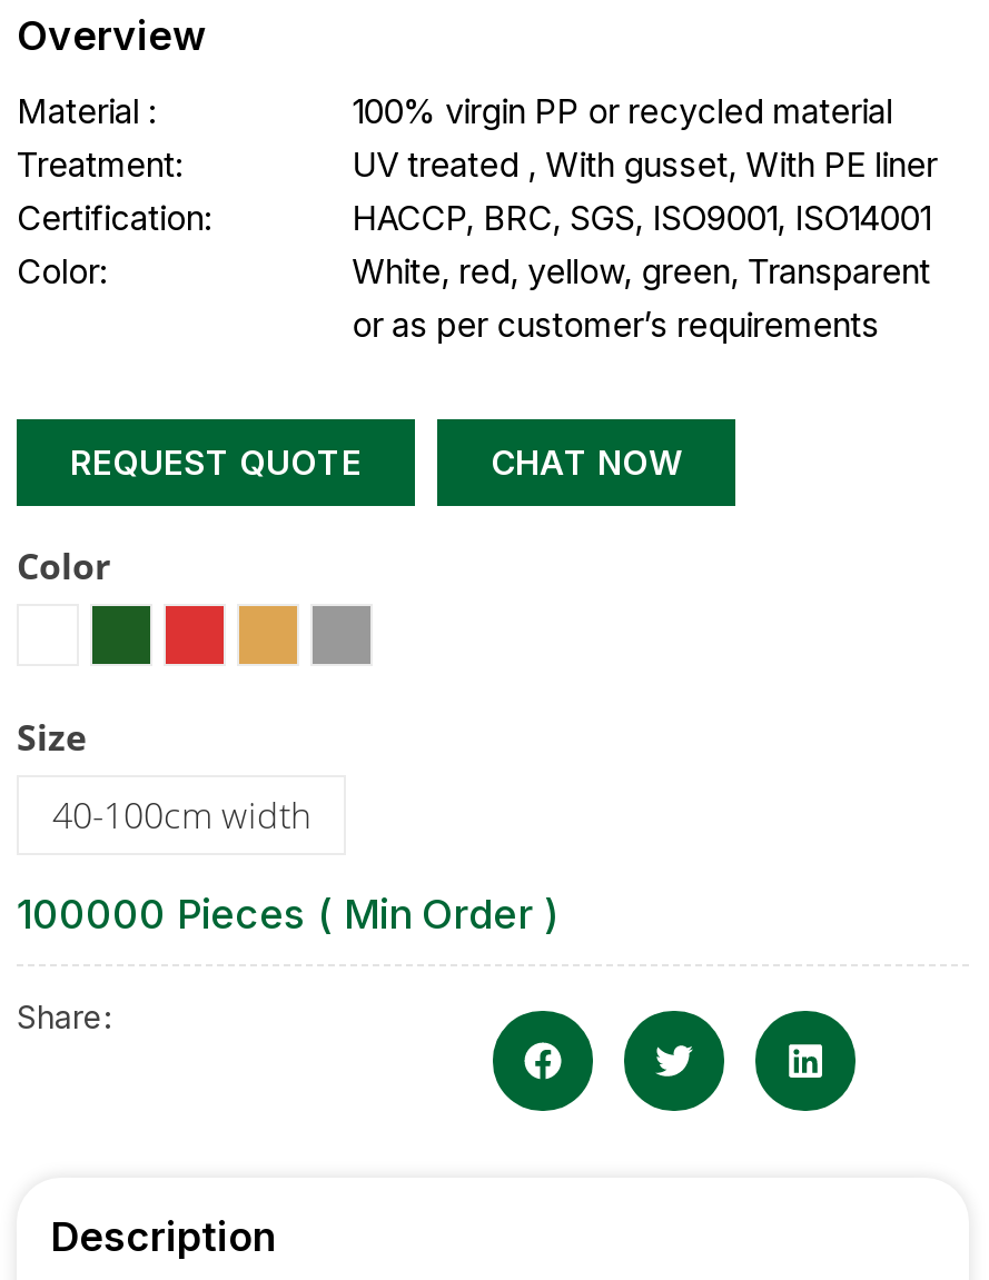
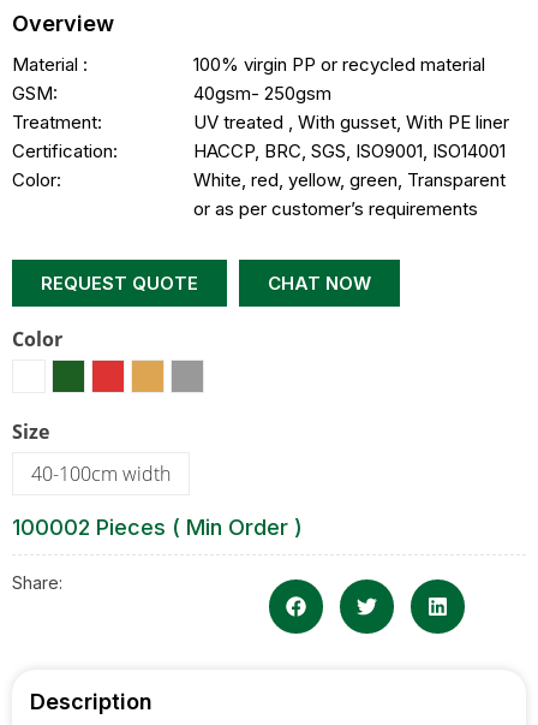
none -> [12,82,331,105] GSM: | 40gsm- 250gsm
[17,891,560,937] 100000 Pieces ( Min Order ) -> [12,515,303,540] 100002 Pieces ( Min Order )

